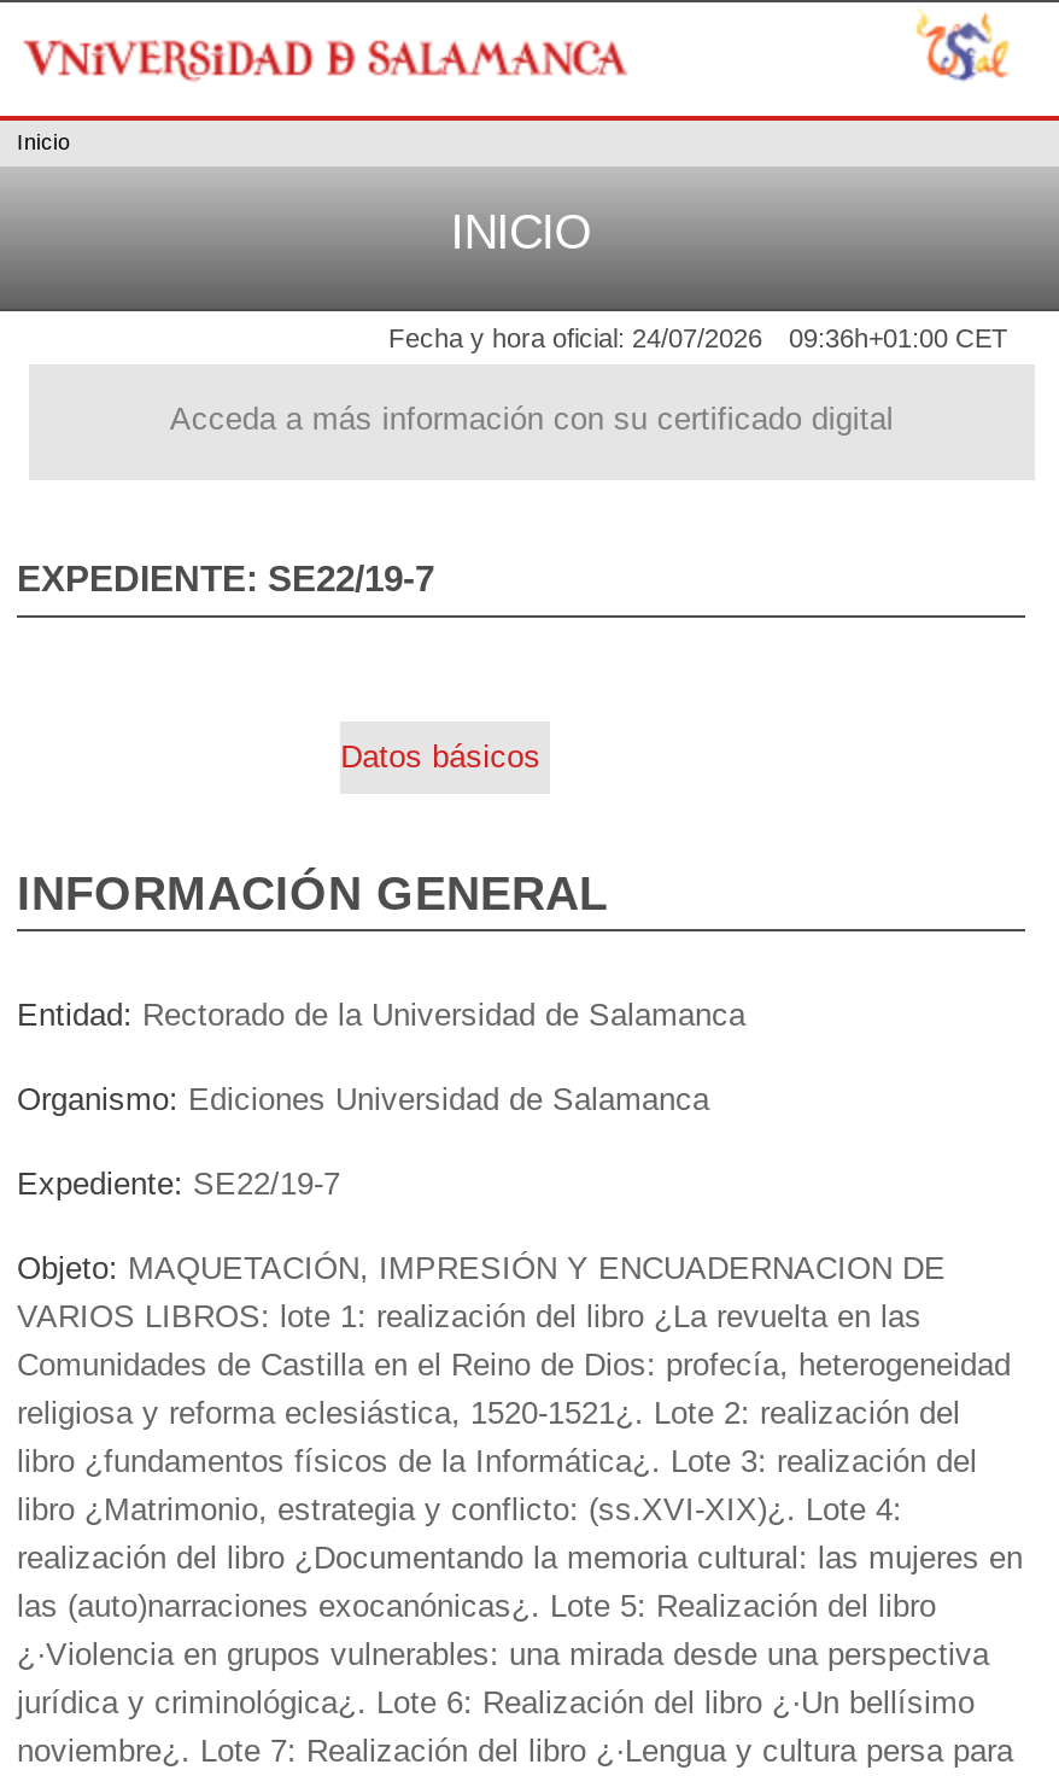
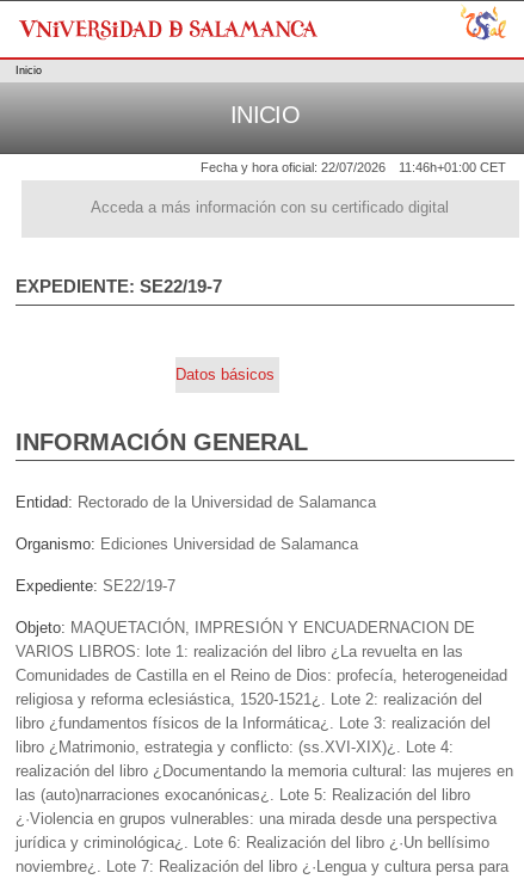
[388,324,762,353] Fecha y hora oficial: 24/07/2026 -> [201,160,386,175] Fecha y hora oficial: 22/07/2026
[789,324,1008,353] 09:36h+01:00 CET -> [399,160,506,175] 11:46h+01:00 CET

